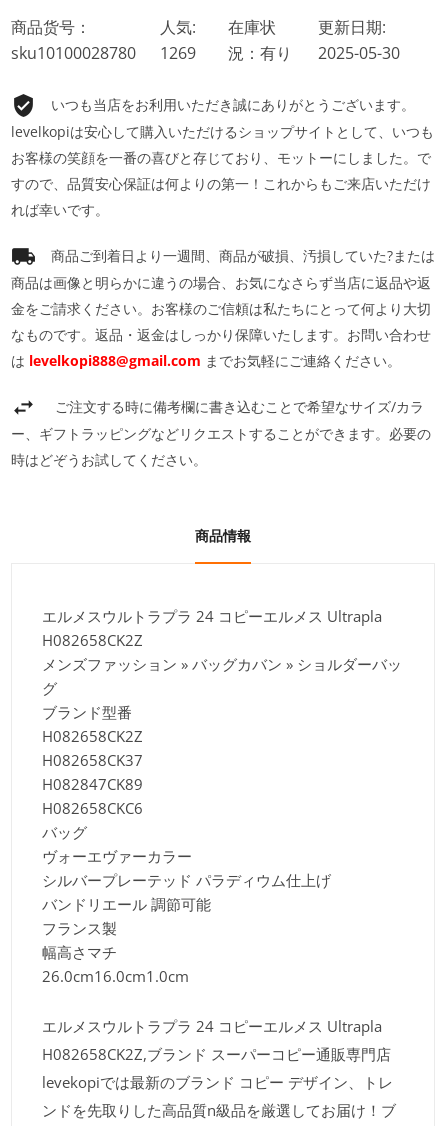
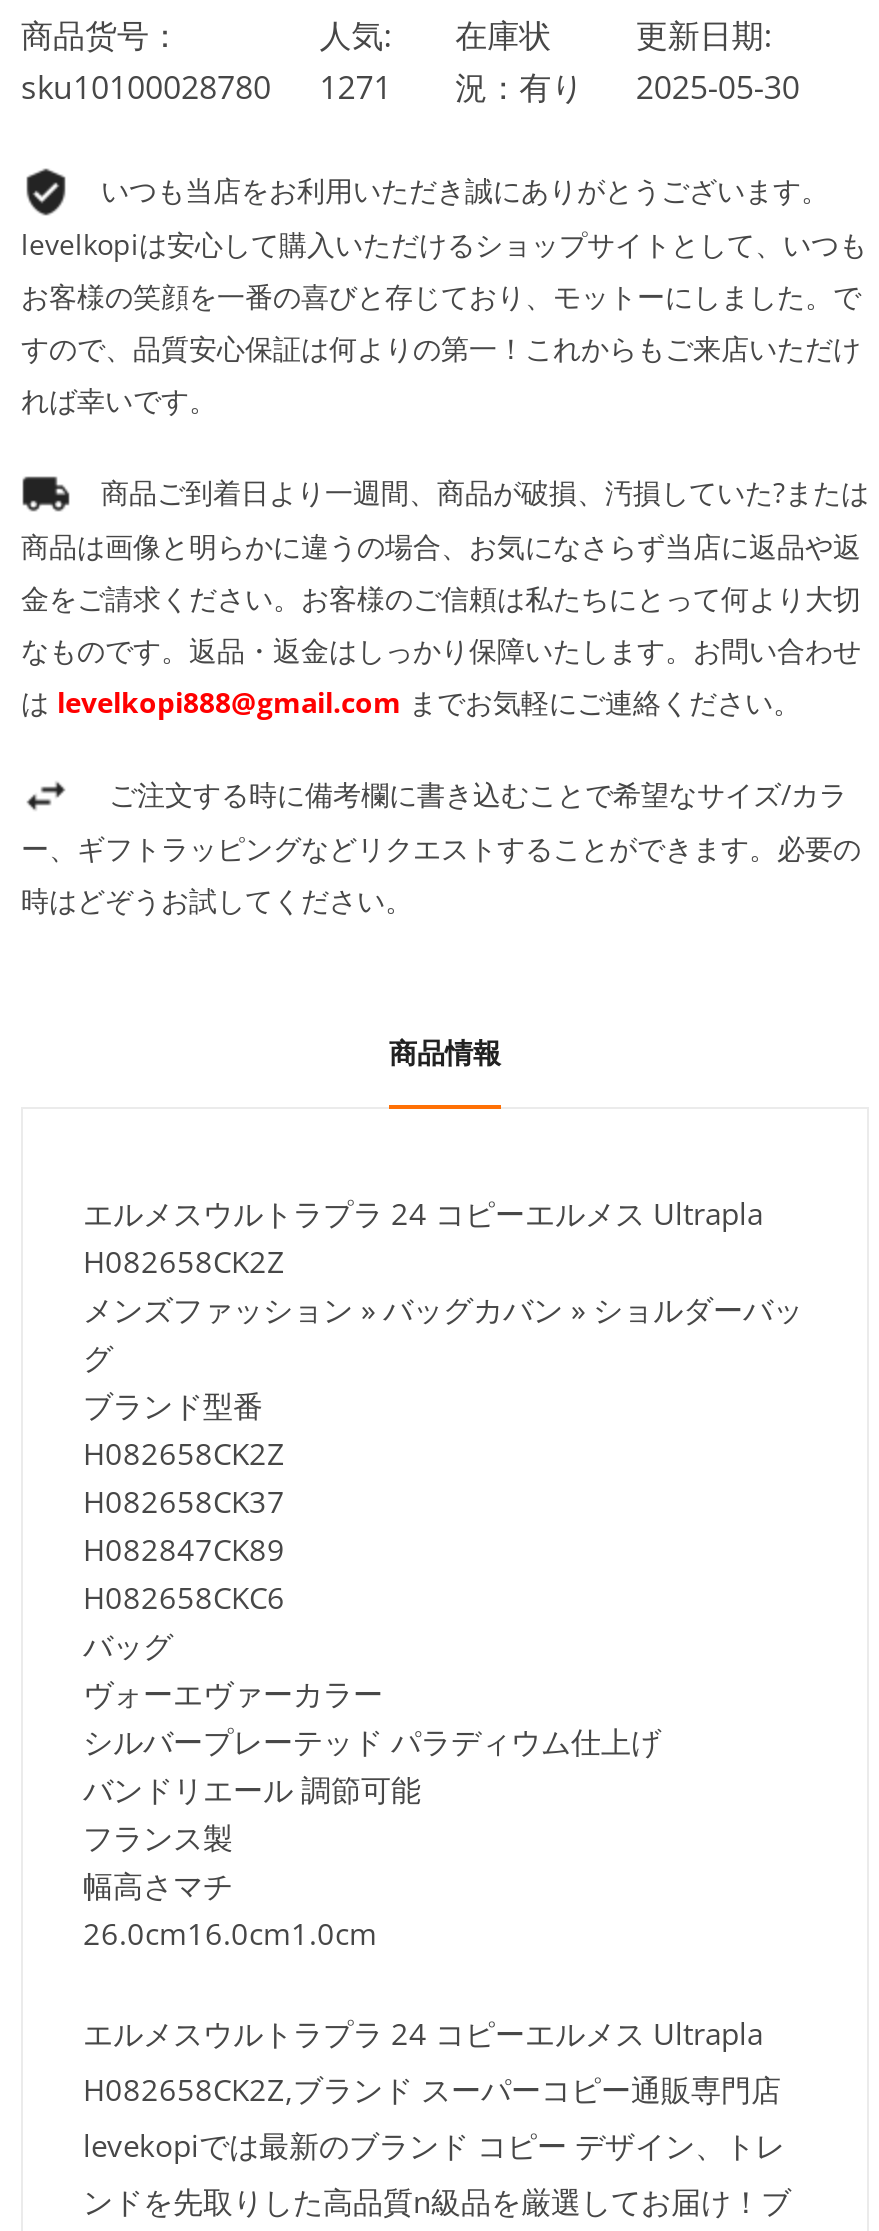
[11,42,400,64] sku10100028780 1269 況：有り 2025-05-30 -> [21,64,800,108] sku10100028780 1271 況：有り 2025-05-30

